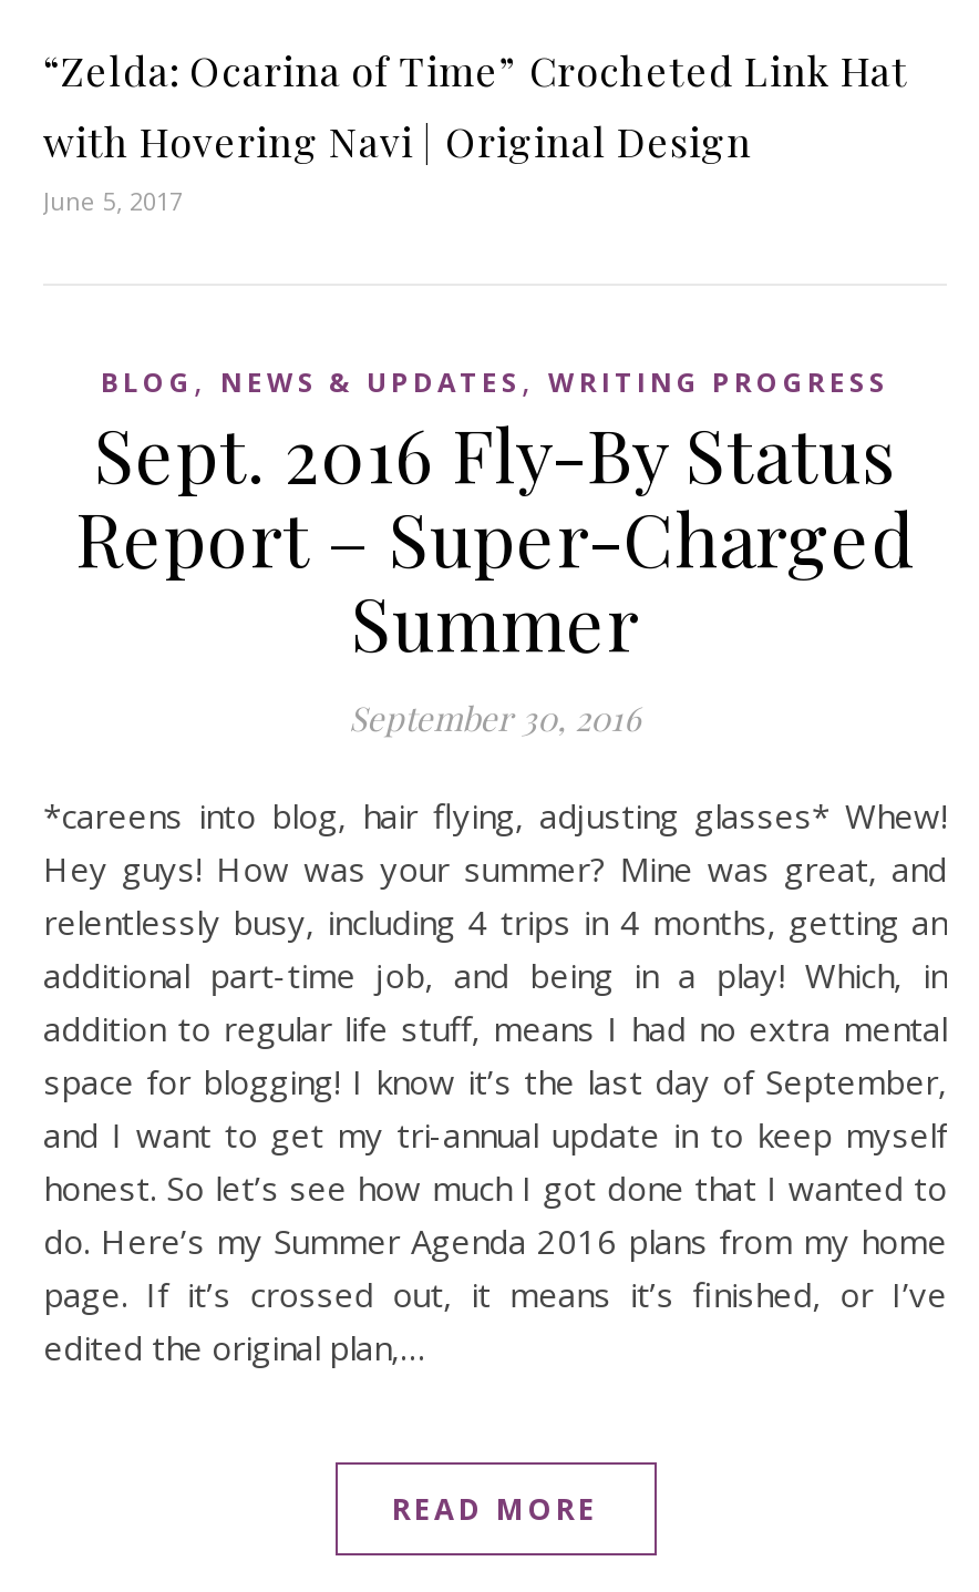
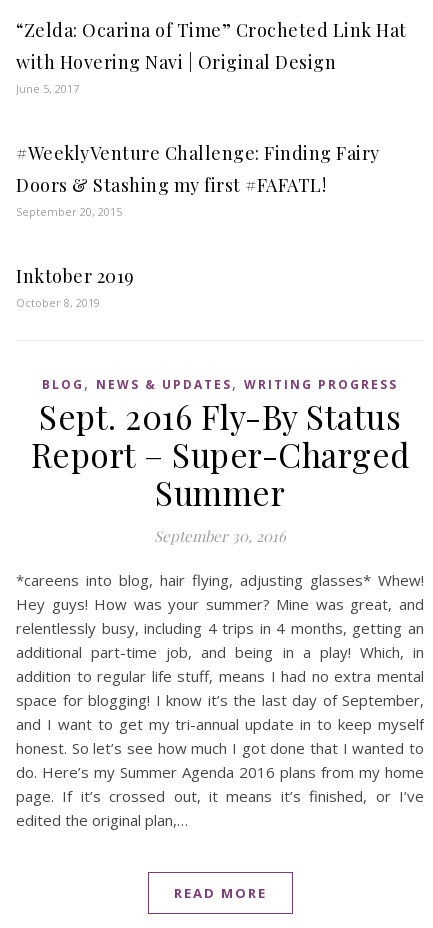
none -> [16,141,379,310] #WeeklyVenture Challenge: Finding Fairy | Doors & Stashing my first #FAFATL! | September 20, 2015 | Inktober 2019 | October 8, 2019

